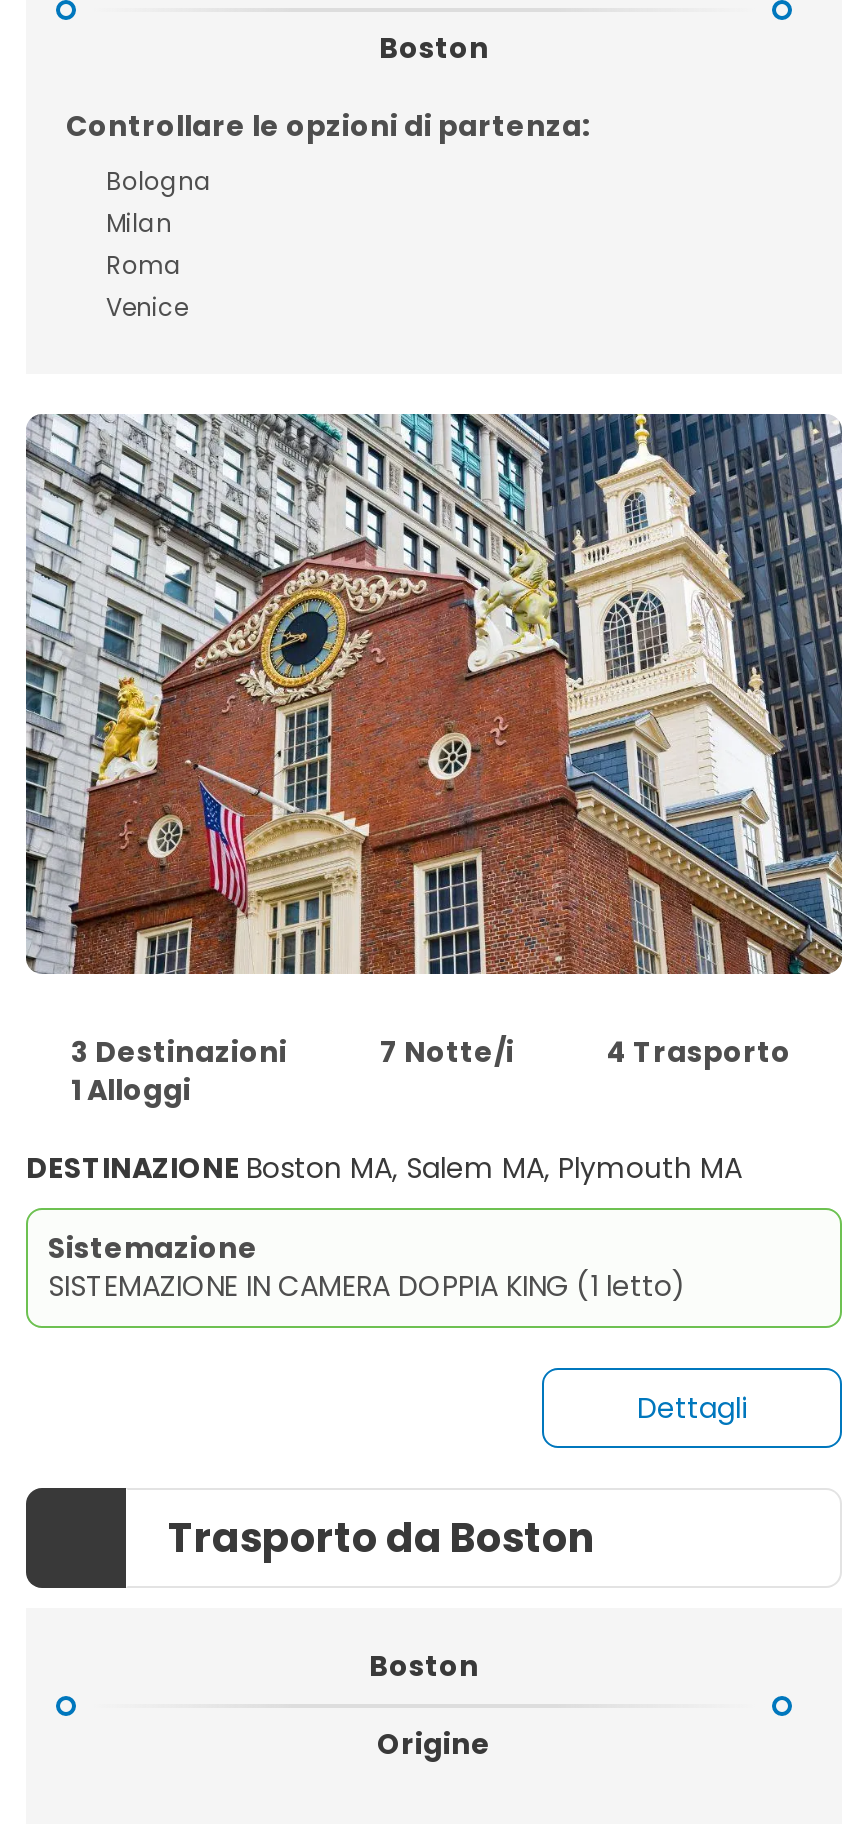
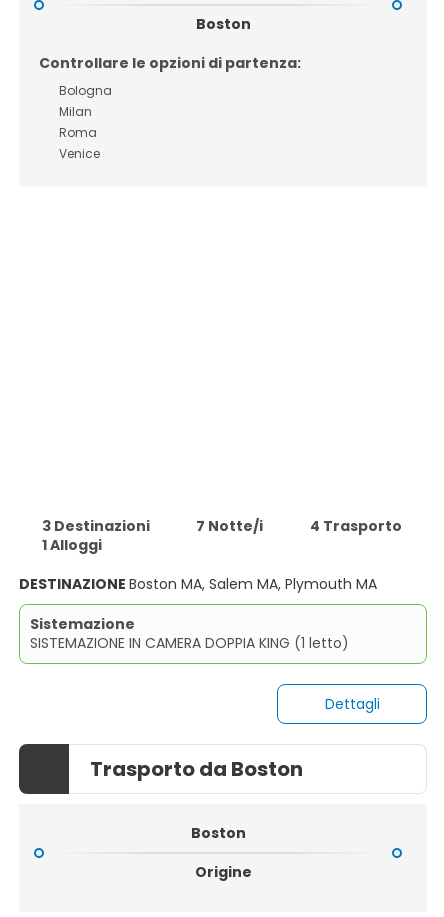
[24,412,844,976] [image] -> none

